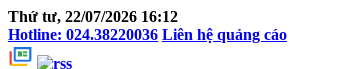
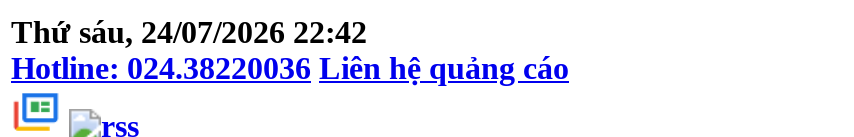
[8,8,178,25] Thứ tư, 22/07/2026 16:12 -> [11,15,367,49] Thứ sáu, 24/07/2026 22:42

